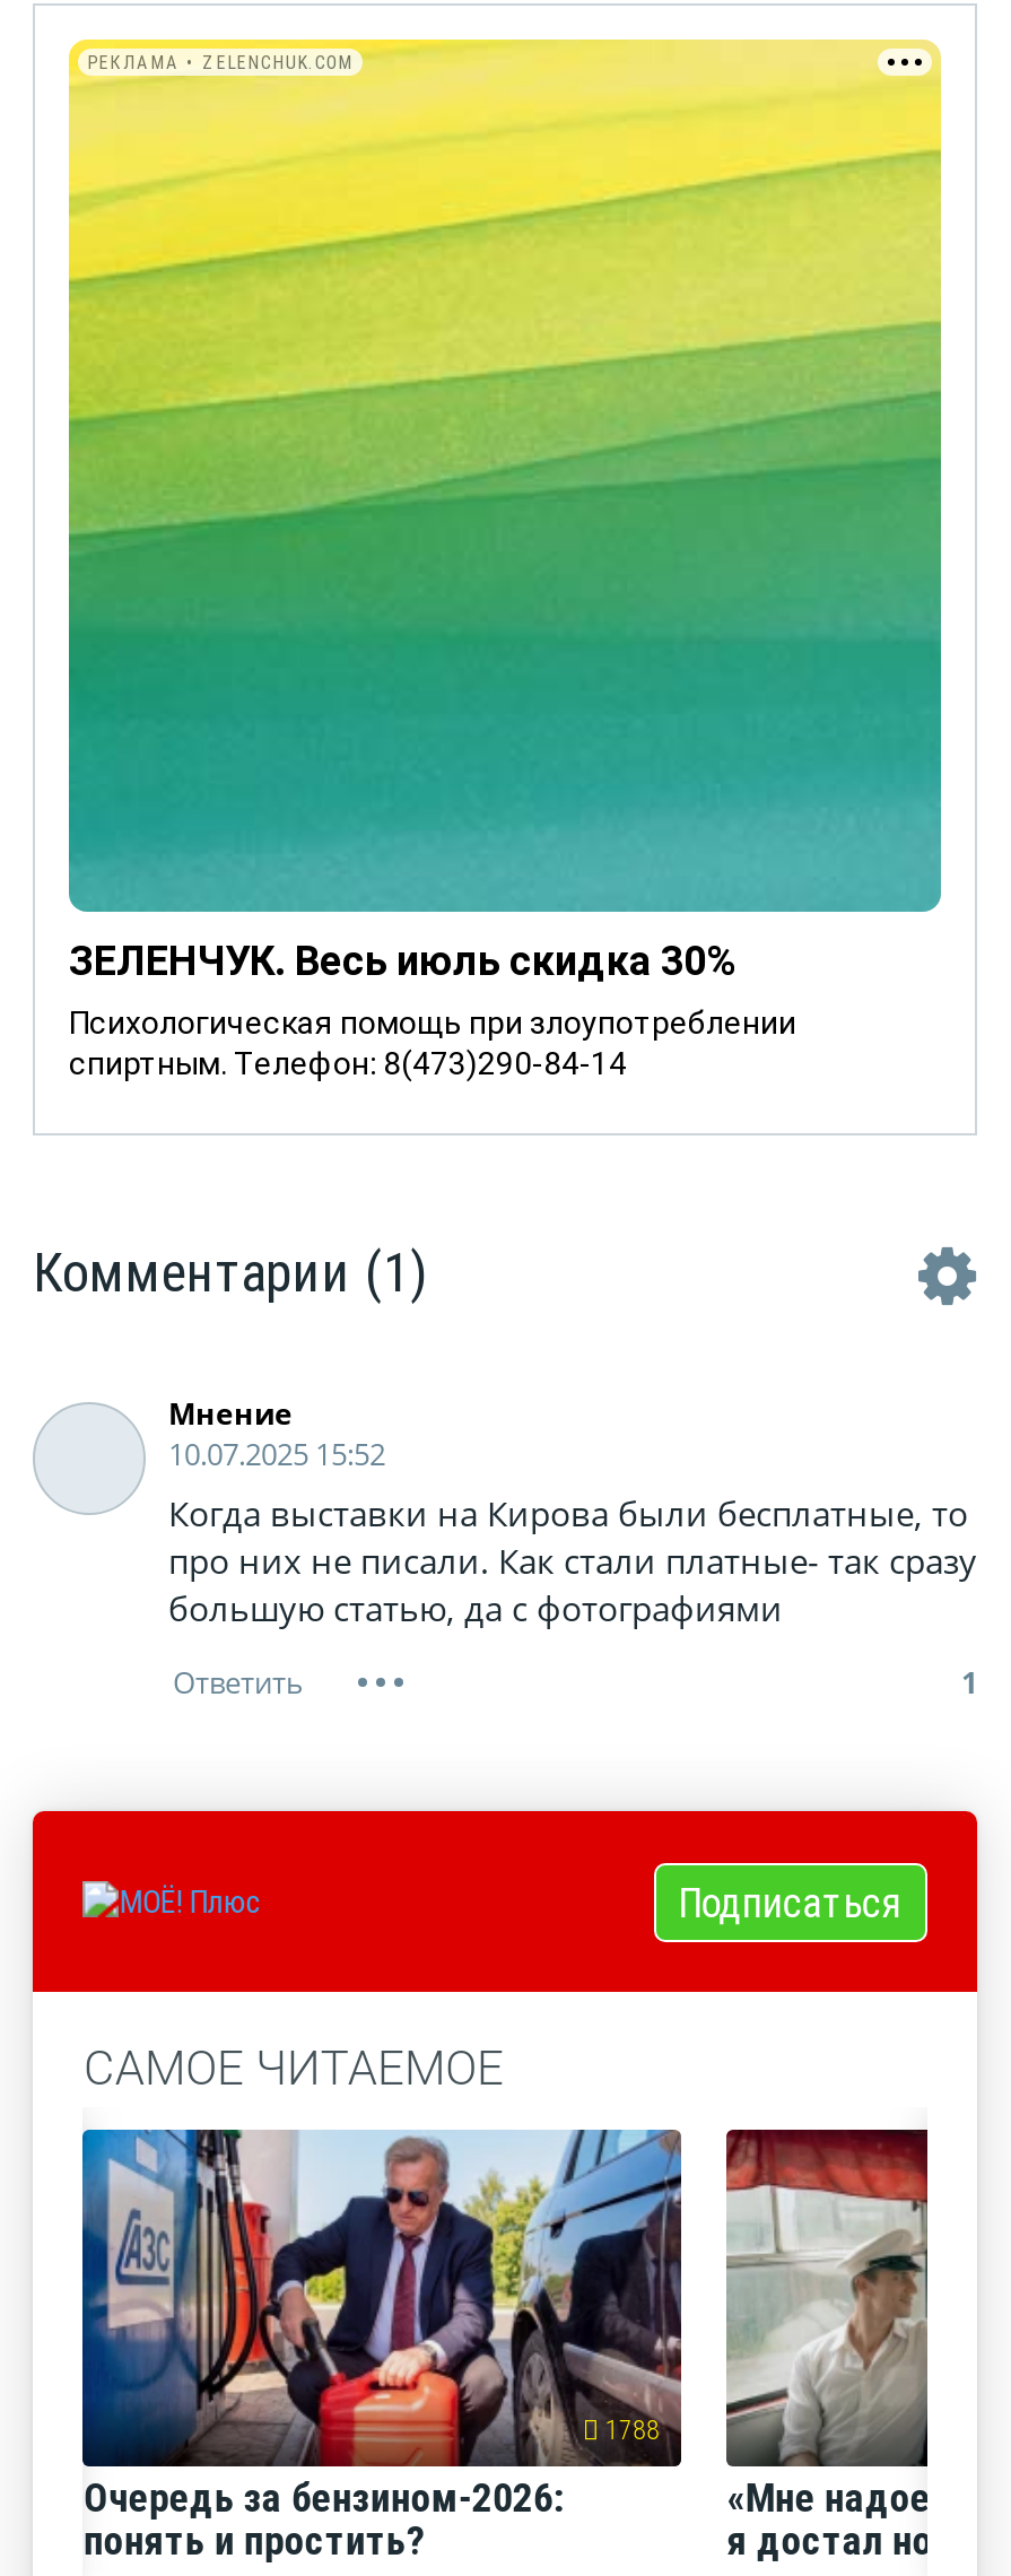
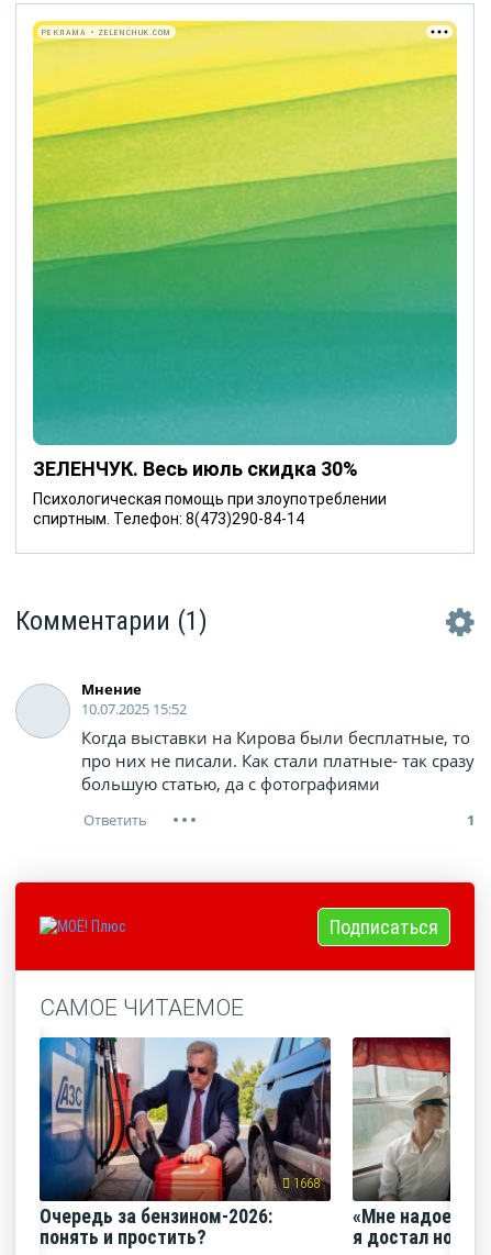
[598,2415,659,2447] 1788 -> [290,1176,320,1191] 1668

